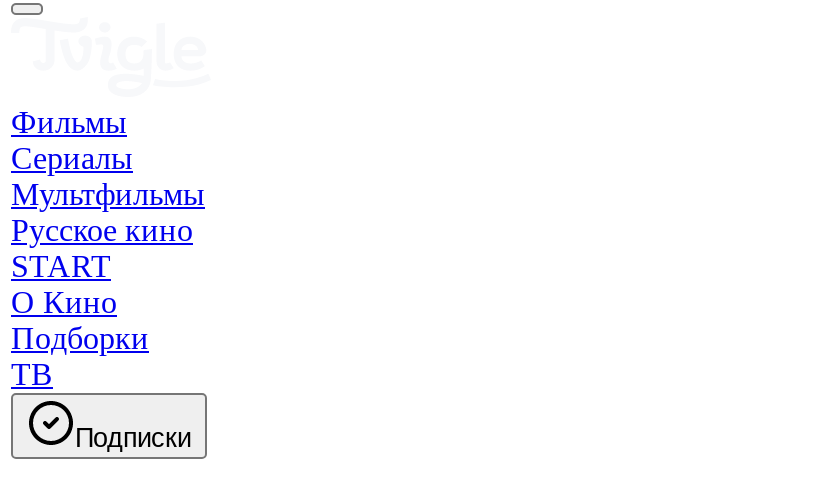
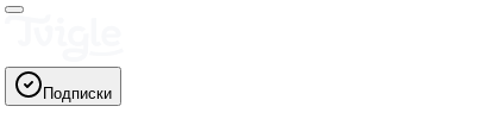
[11,105,205,391] Фильмы | Сериалы | Мультфильмы | Русское кино | START | О Кино | Подборки | ТВ -> none

